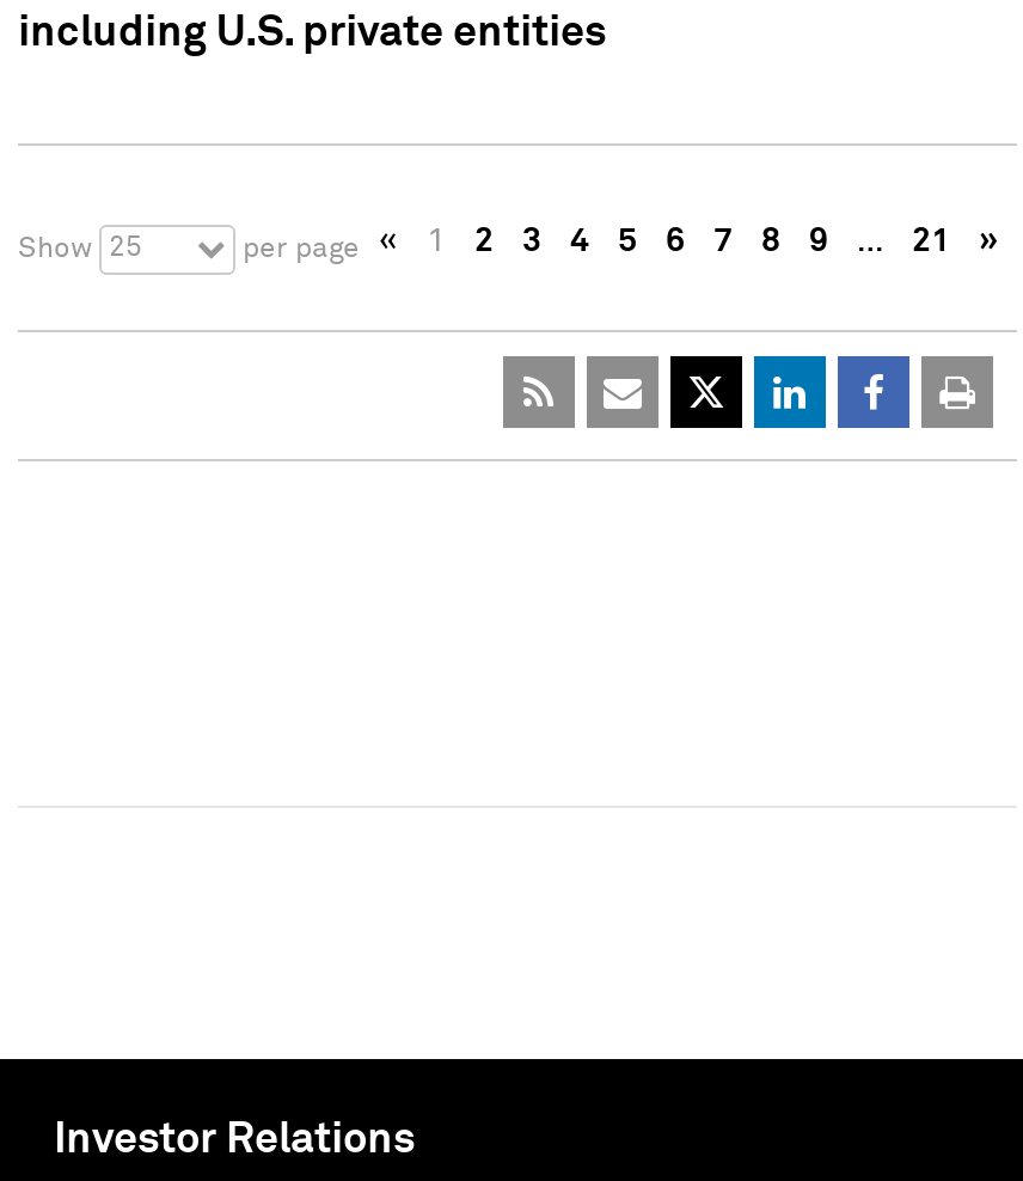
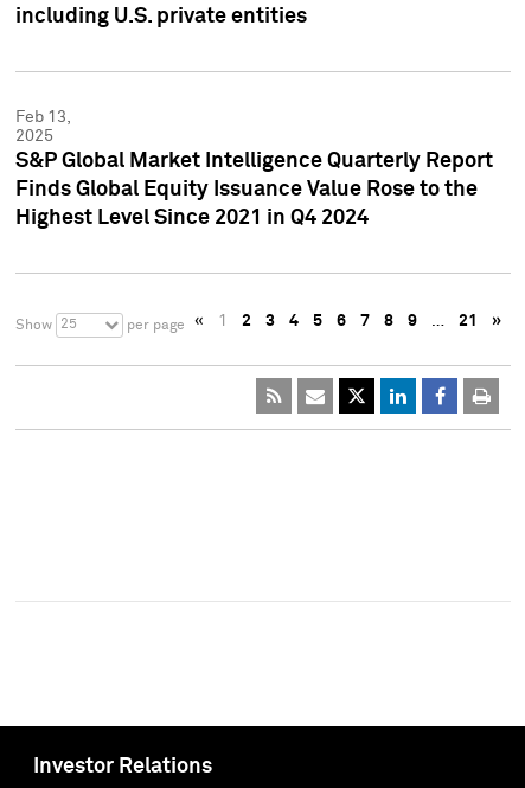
none -> [15,109,493,229] Feb 13, | 2025 | S&P Global Market Intelligence Quarterly Report | Finds Global Equity Issuance Value Rose to the | Highest Level Since 2021 in Q4 2024

